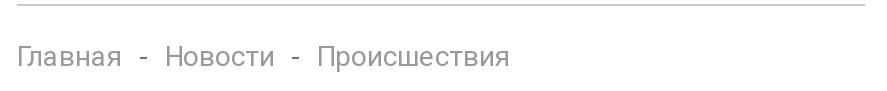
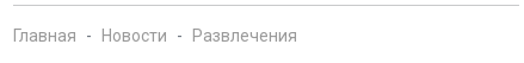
[317,40,511,72] Происшествия -> [192,26,297,45] Развлечения

